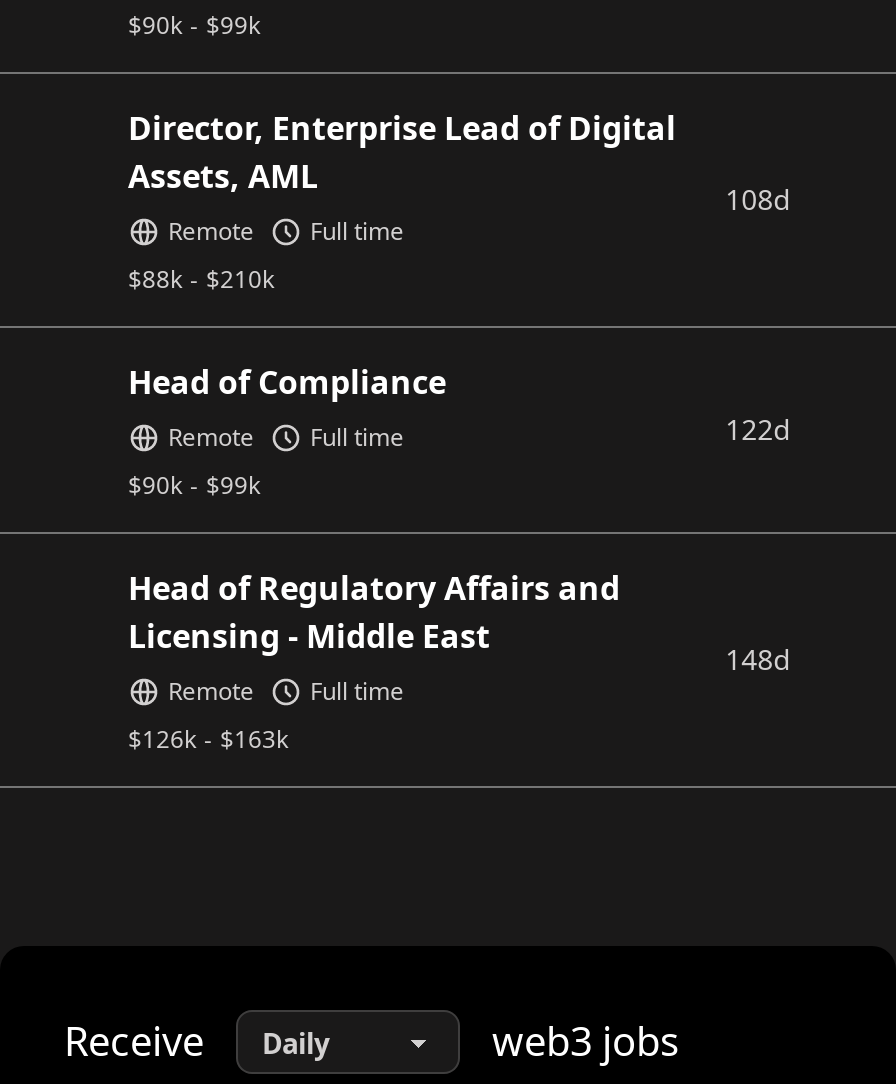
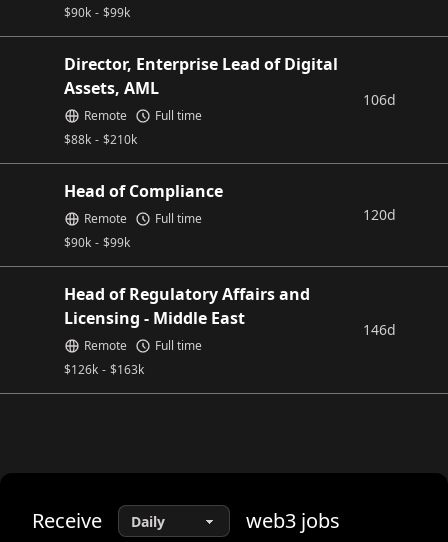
[725,180,791,218] 108d -> [363,90,396,109] 106d
[725,410,791,448] 122d -> [363,205,396,224] 120d
[725,640,791,678] 148d -> [363,320,396,339] 146d

